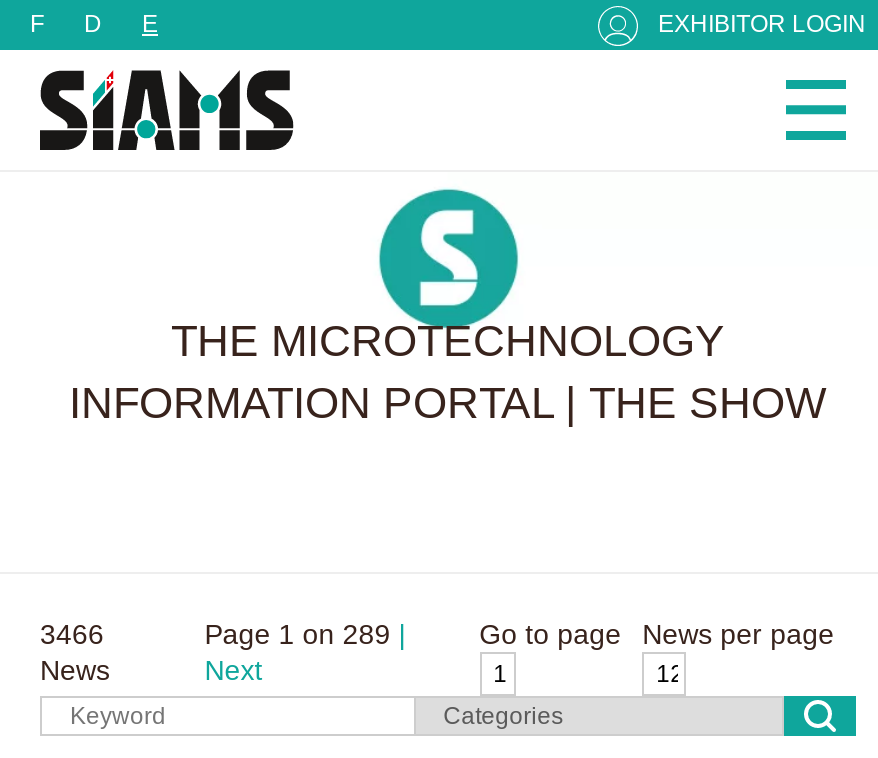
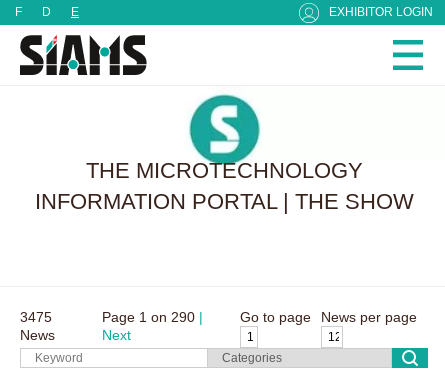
[40,618,104,650] 3466 -> [20,309,52,325] 3475
[204,618,390,650] Page 1 on 289 -> [102,309,195,325] Page 1 on 290

